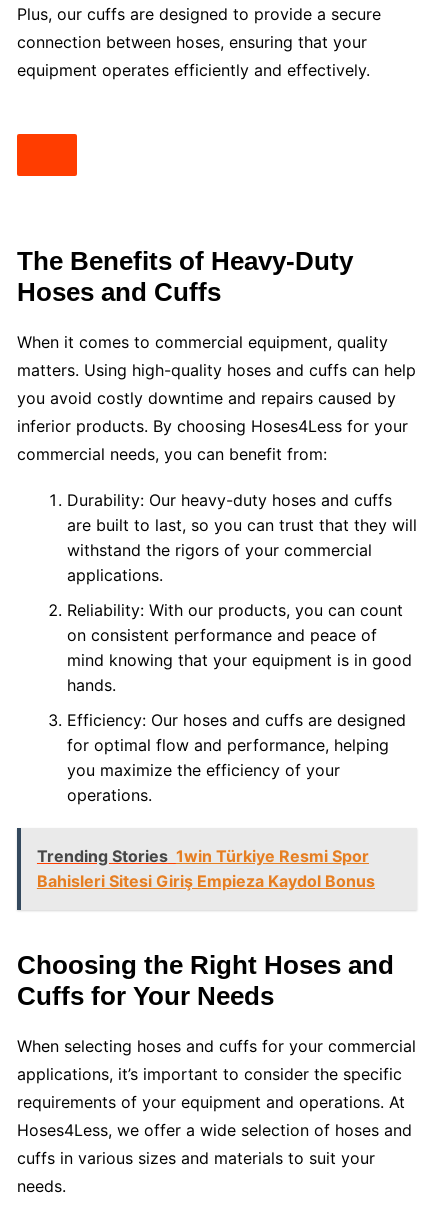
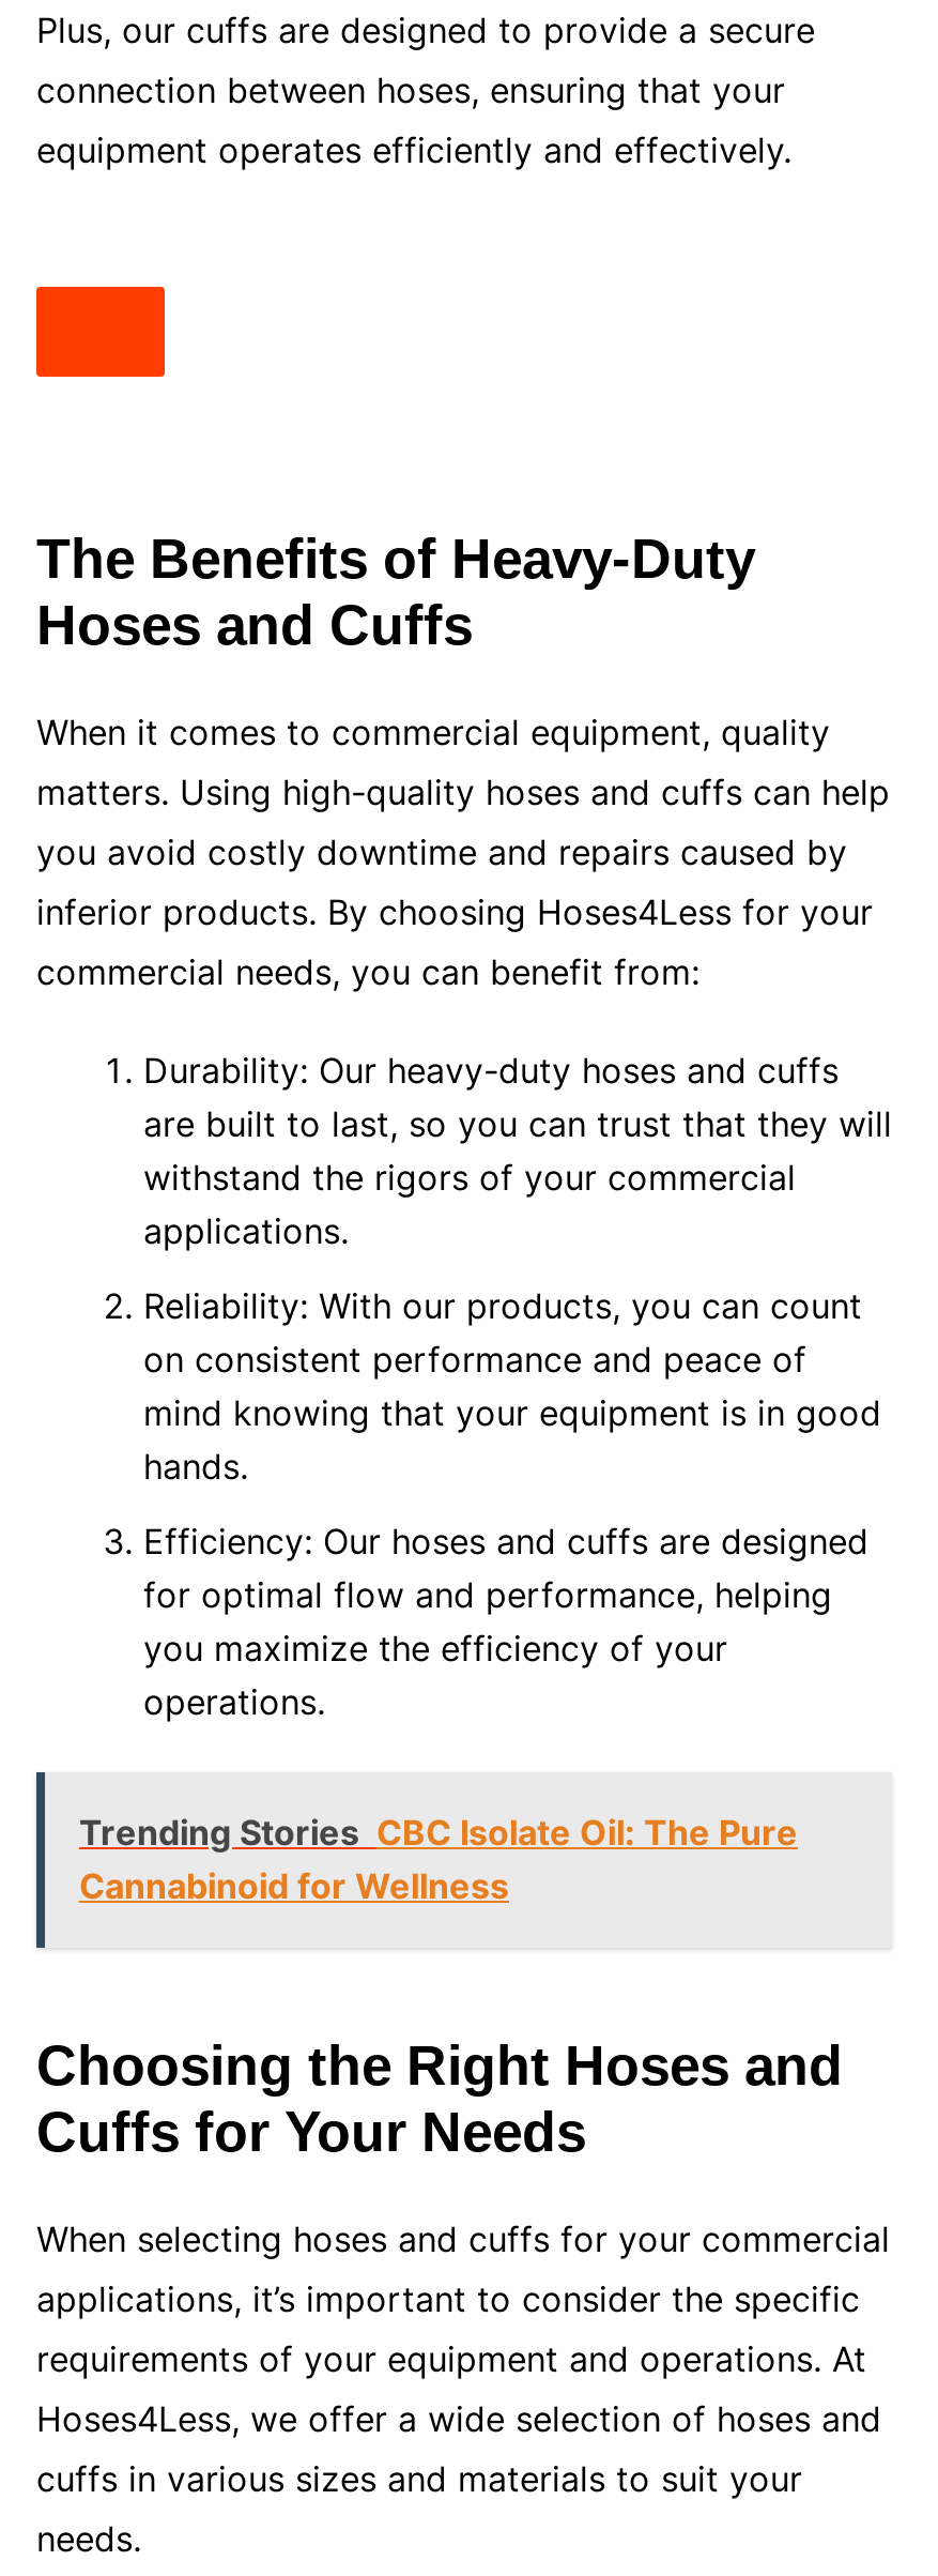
[37,846,375,891] Trending Stories 1win Türkiye Resmi Spor | Bahisleri Sitesi Giriş Empieza Kaydol Bonus -> [79,1811,798,1907] Trending Stories CBC Isolate Oil: The Pure | Cannabinoid for Wellness

